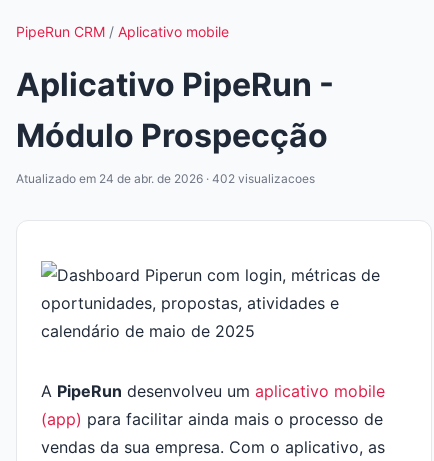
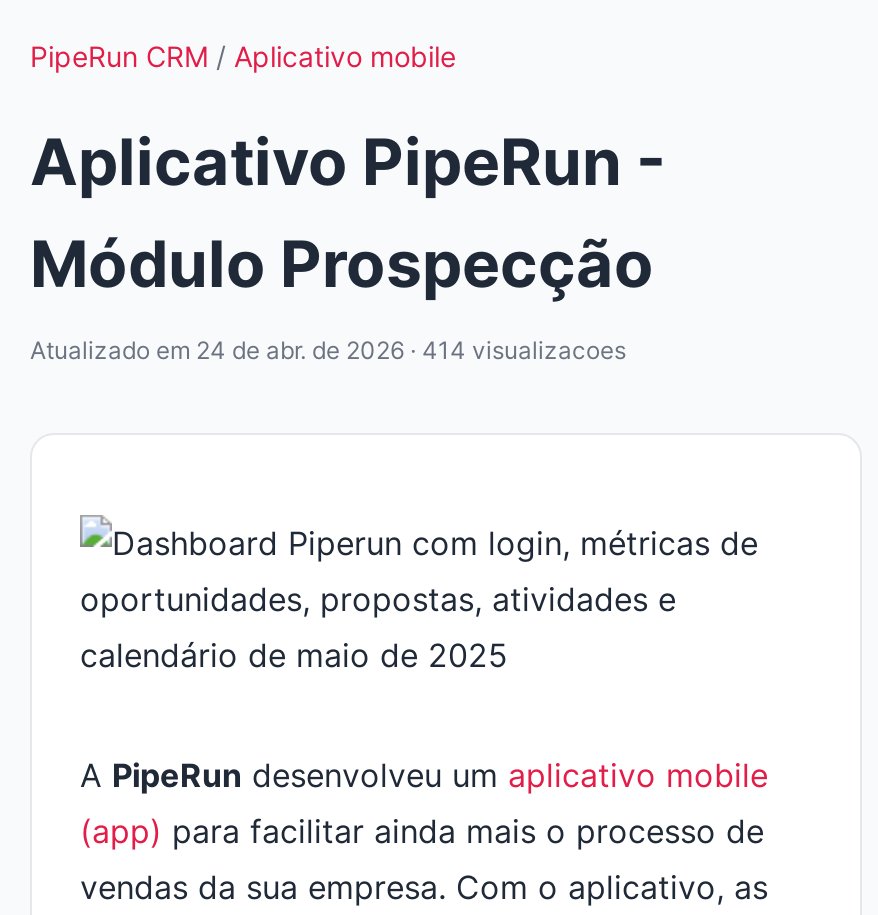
[16,171,315,186] Atualizado em 24 de abr. de 2026 · 402 visualizacoes -> [30,335,626,365] Atualizado em 24 de abr. de 2026 · 414 visualizacoes

